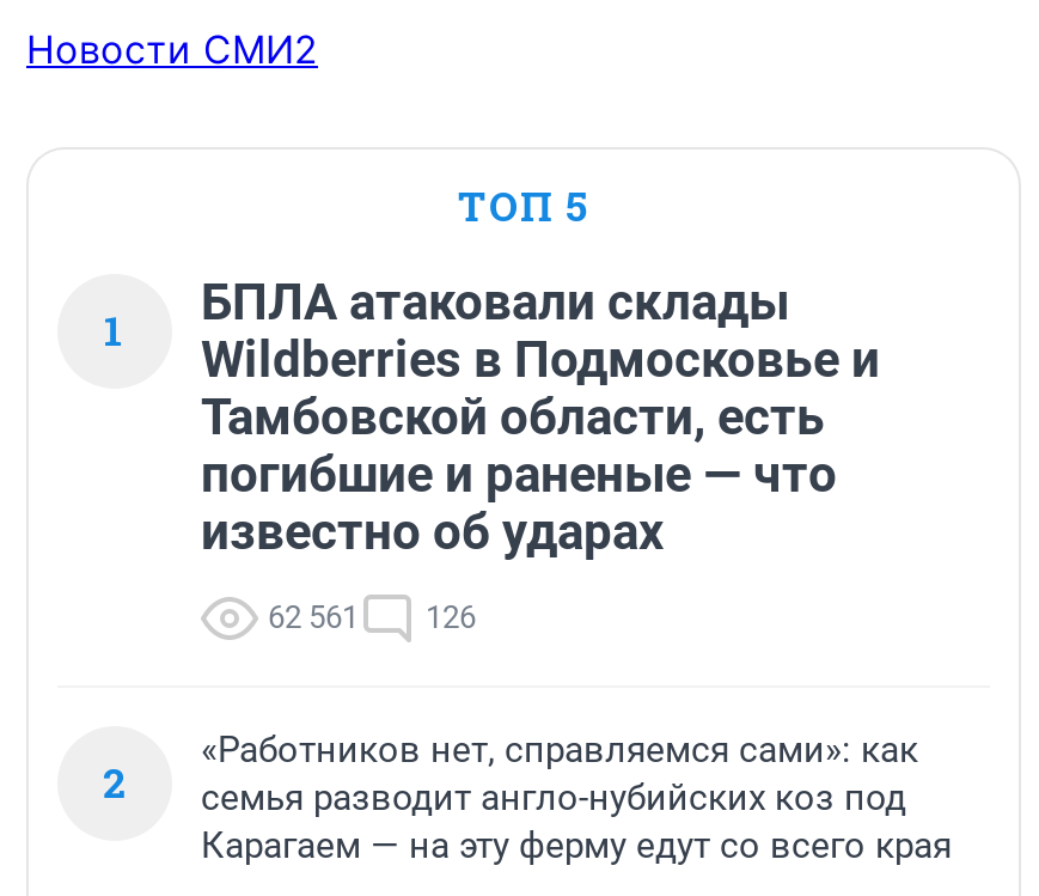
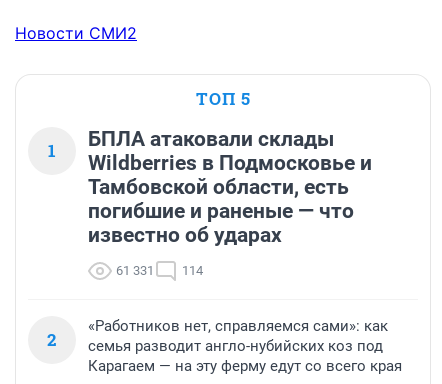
[268,600,359,636] 62 561 -> [116,263,154,278] 61 331
[426,600,476,636] 126 -> [182,263,203,278] 114

